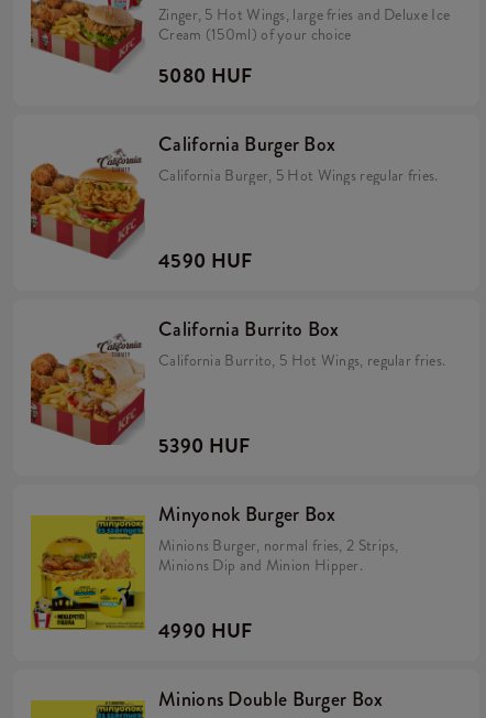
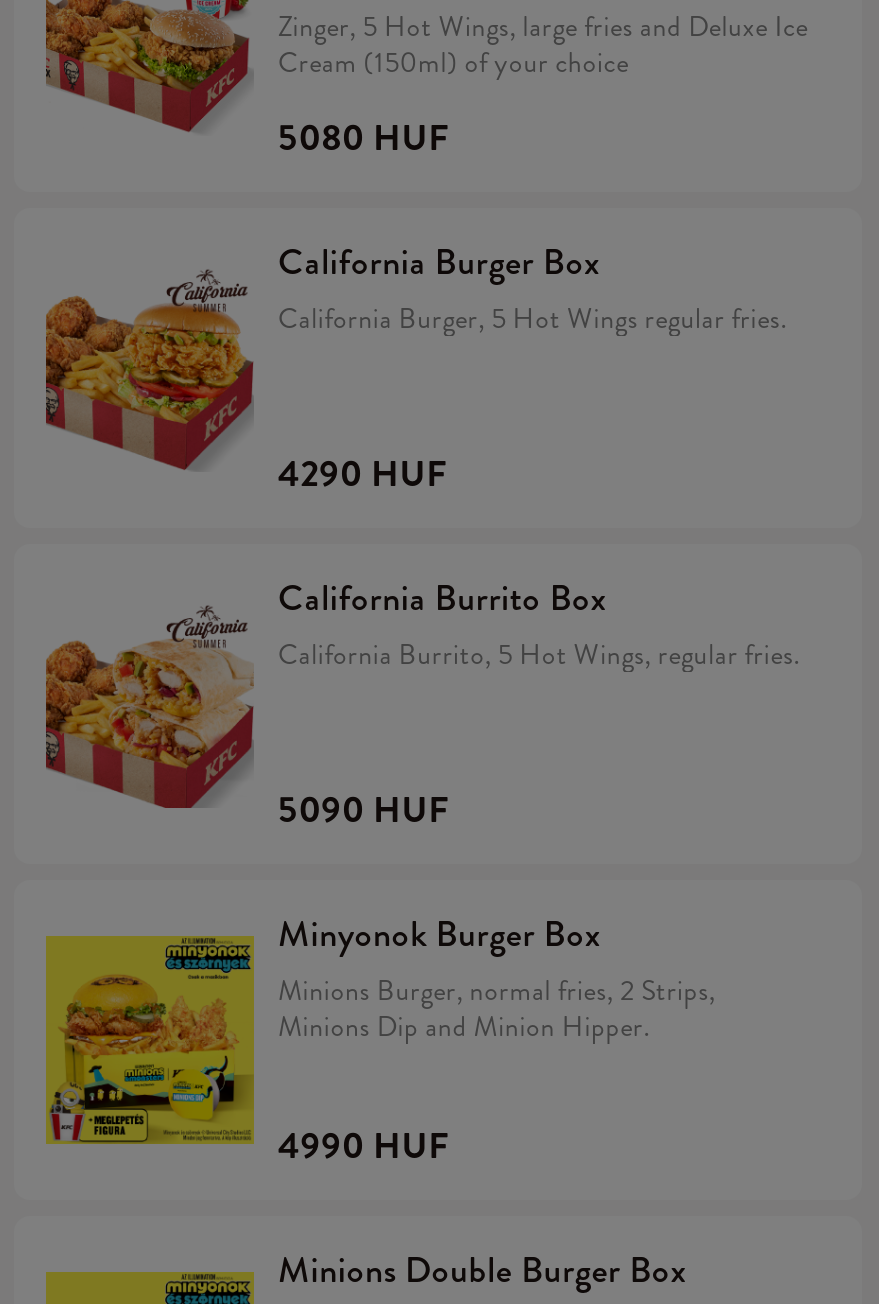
[158,247,252,275] 4590 HUF -> [278,448,447,500] 4290 HUF
[158,432,250,460] 5390 HUF -> [278,784,449,836] 5090 HUF

